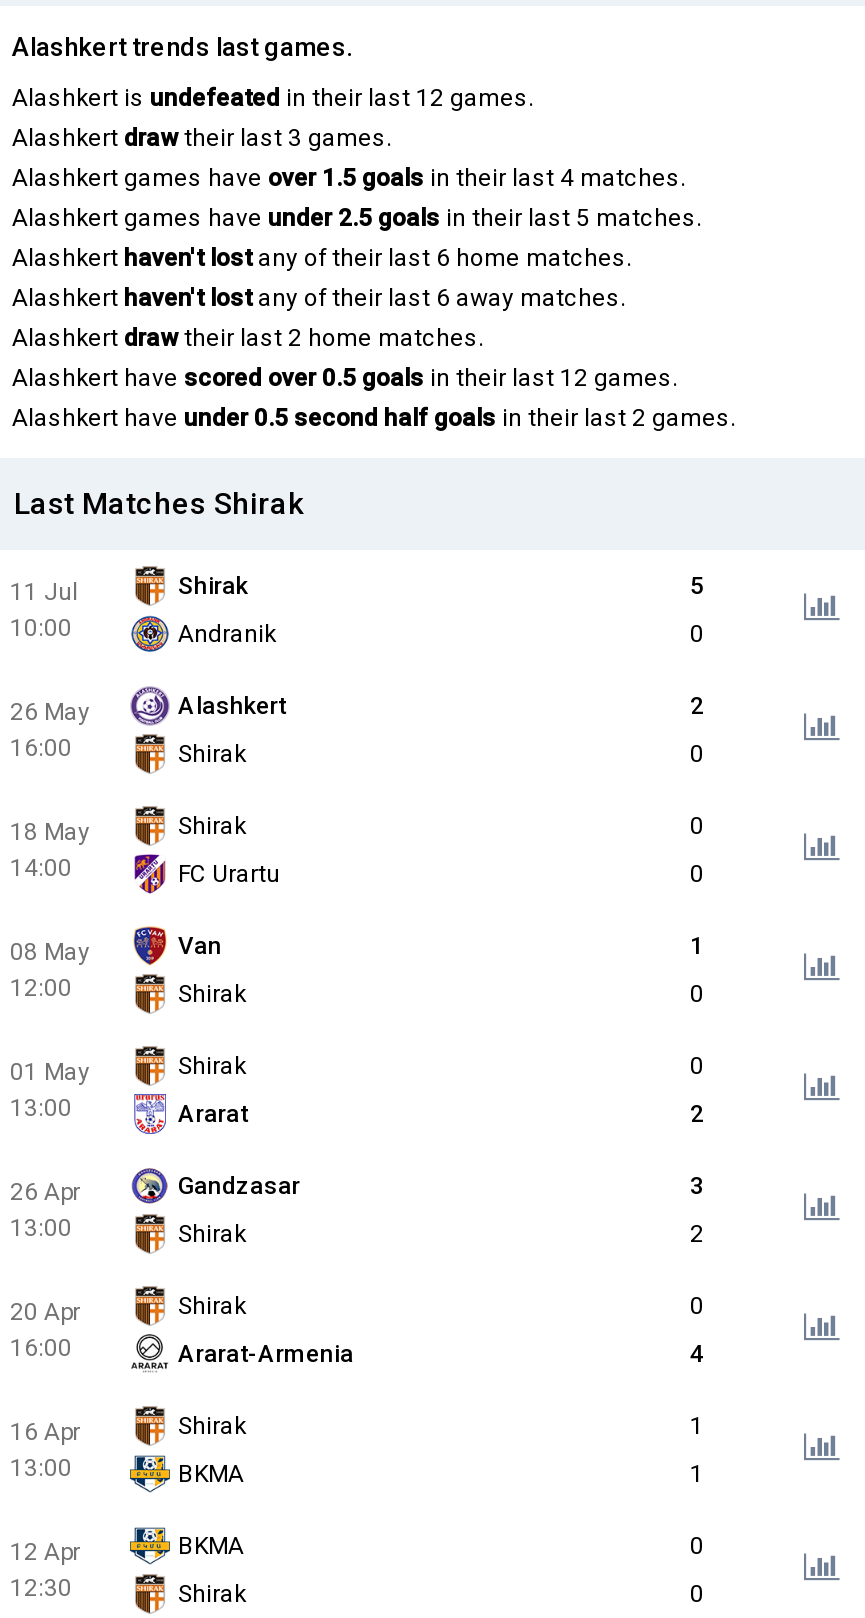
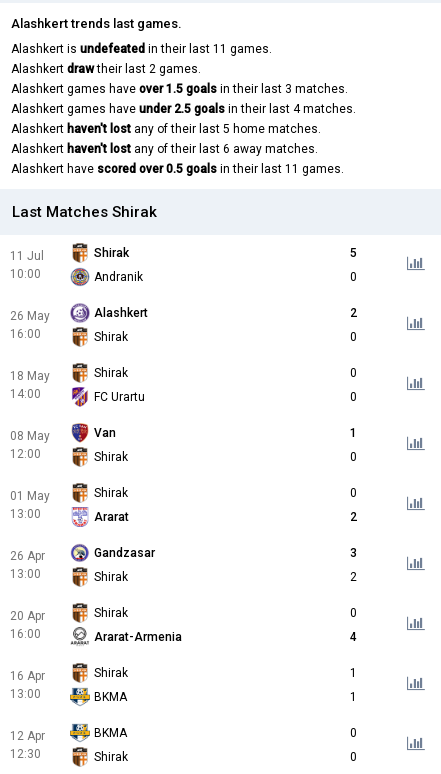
[12,84,534,112] Alashkert is undefeated in their last 12 games. -> [11,42,272,56] Alashkert is undefeated in their last 11 games.
[12,124,392,152] Alashkert draw their last 3 games. -> [11,62,201,76] Alashkert draw their last 2 games.
[12,164,686,192] Alashkert games have over 1.5 goals in their last 4 matches. -> [11,82,348,96] Alashkert games have over 1.5 goals in their last 3 matches.
[12,204,702,232] Alashkert games have under 2.5 goals in their last 5 matches. -> [11,102,356,116] Alashkert games have under 2.5 goals in their last 4 matches.
[12,244,632,272] Alashkert haven't lost any of their last 6 home matches. -> [11,122,321,136] Alashkert haven't lost any of their last 5 home matches.
[12,324,736,432] Alashkert draw their last 2 home matches. | Alashkert have scored over 0.5 goals in their last 12 games. | Alashkert have under 0.5 second half goals in their last 2 games. -> [11,162,344,176] Alashkert have scored over 0.5 goals in their last 11 games.

